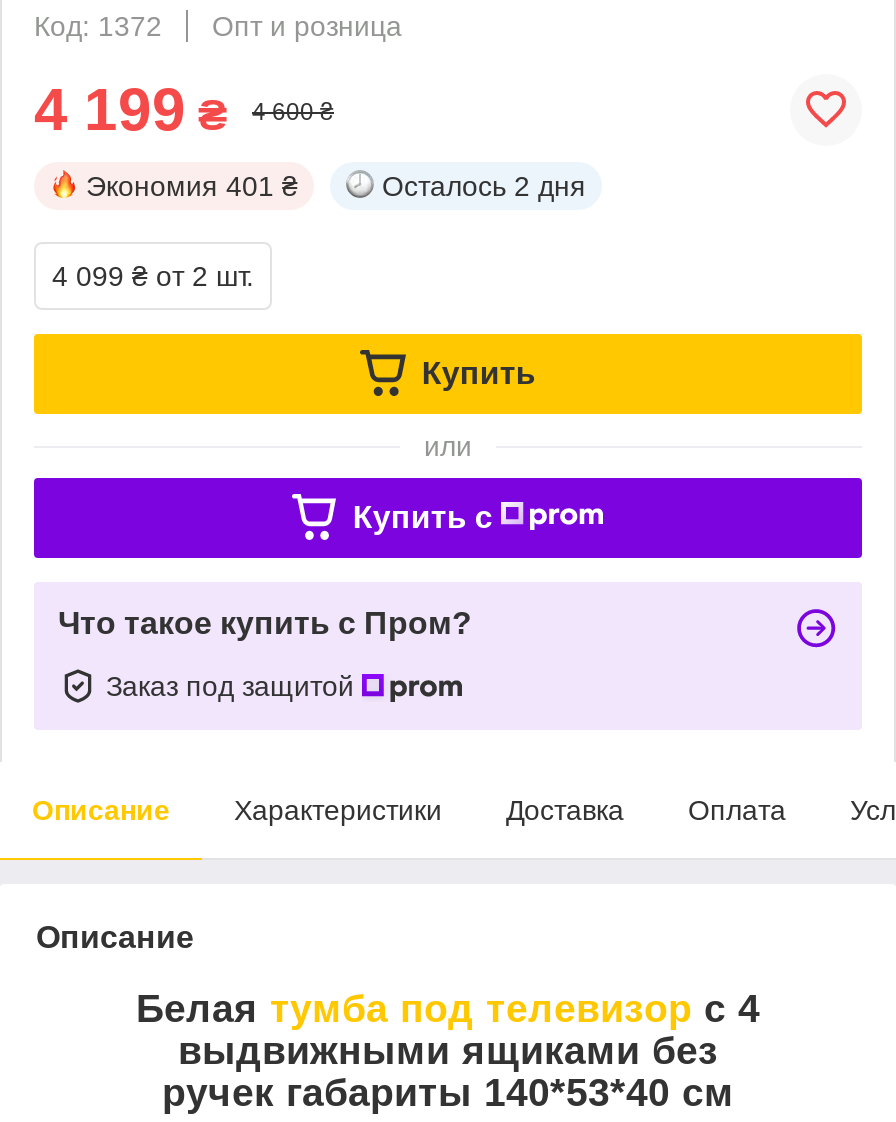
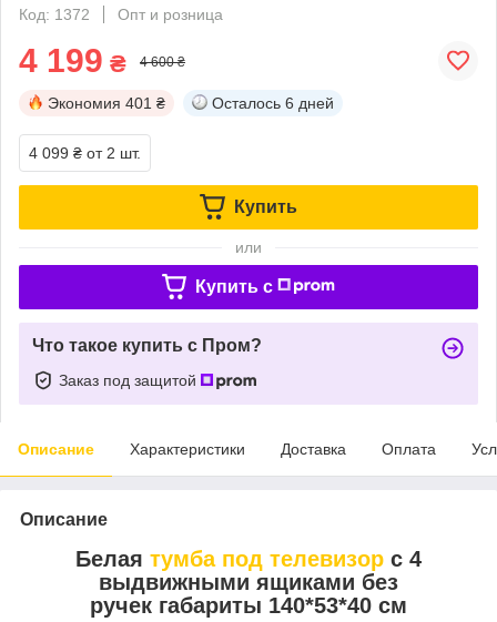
[382,170,586,202] Осталось 2 дня -> [212,94,334,112] Осталось 6 дней

